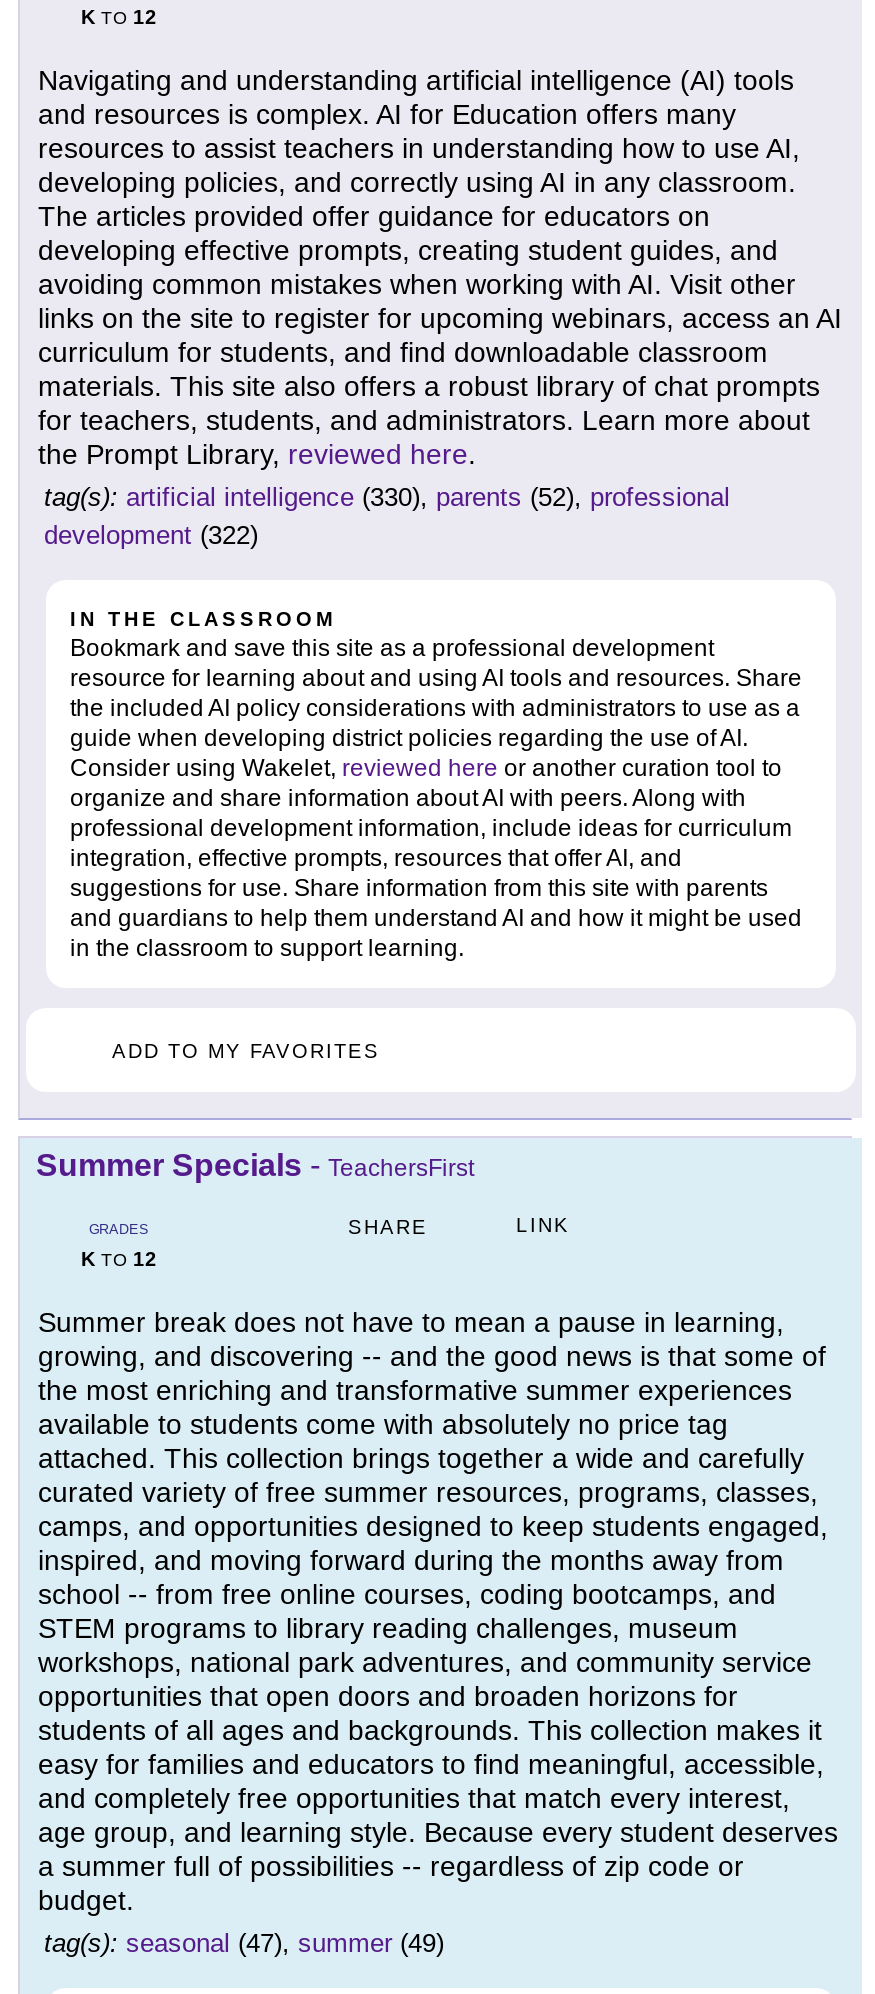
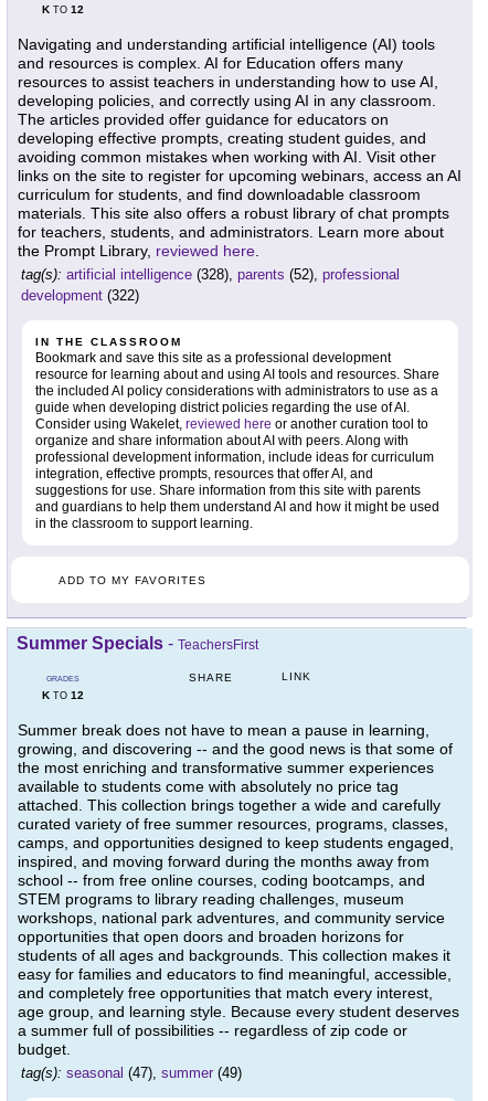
[44,483,730,513] tag(s): artificial intelligence (330), parents (52), professional -> [21,267,400,283] tag(s): artificial intelligence (328), parents (52), professional

